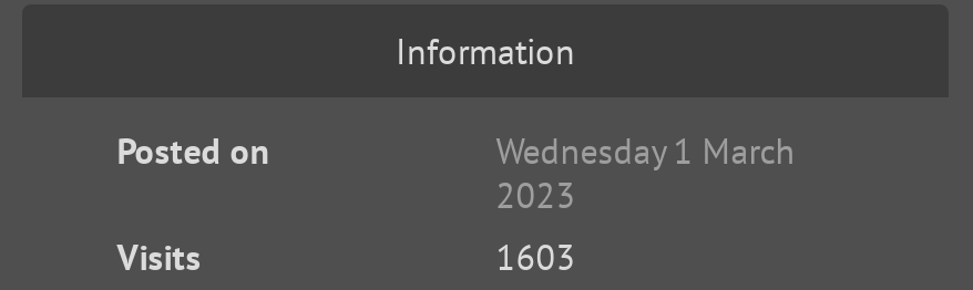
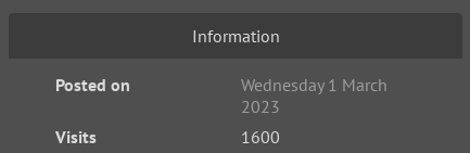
[496,236,576,280] 1603 -> [241,126,280,148] 1600

